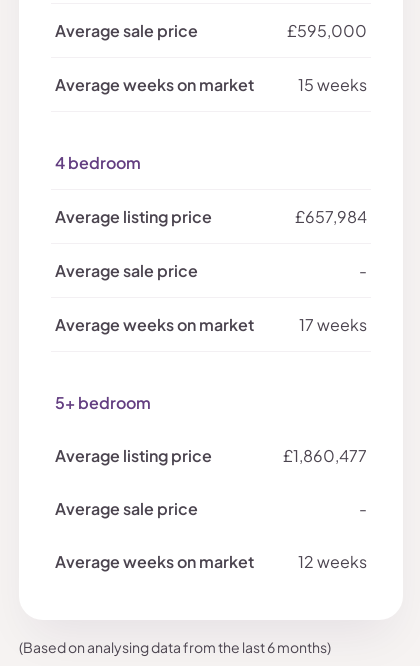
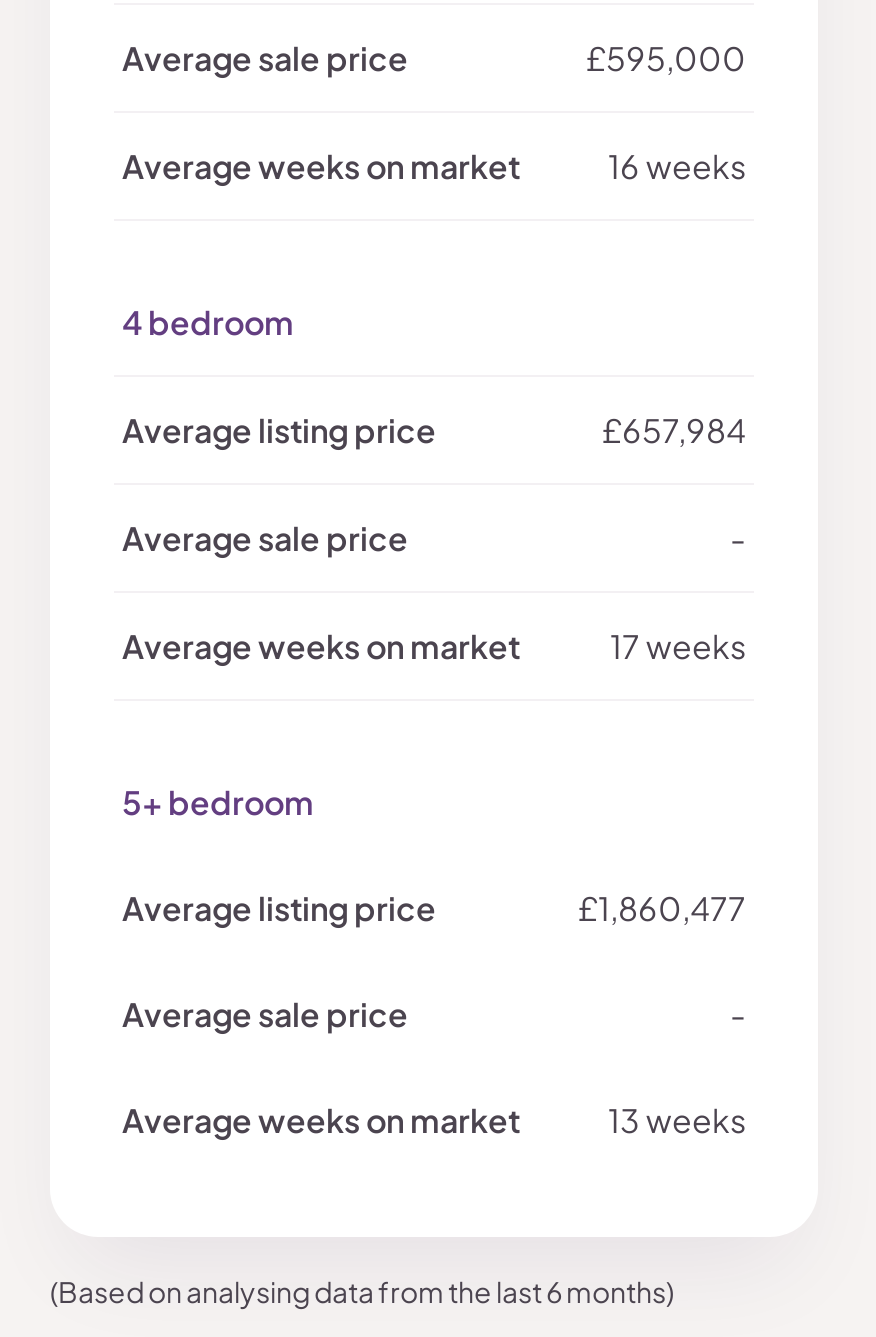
[298,74,367,95] 15 weeks -> [608,145,746,187] 16 weeks
[298,551,367,572] 12 weeks -> [608,1099,746,1141] 13 weeks

